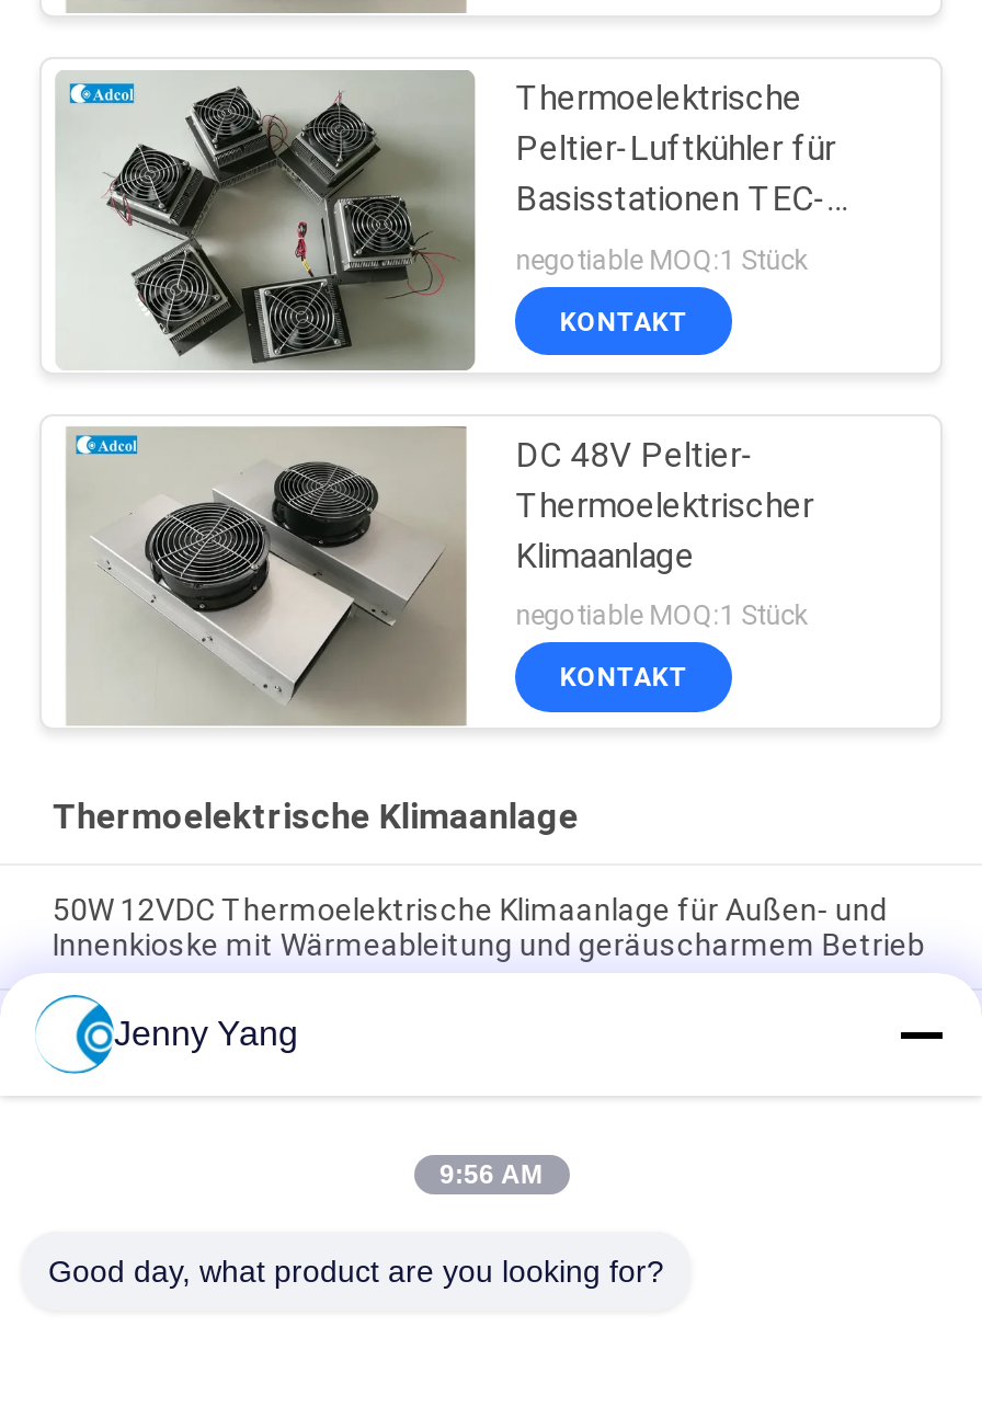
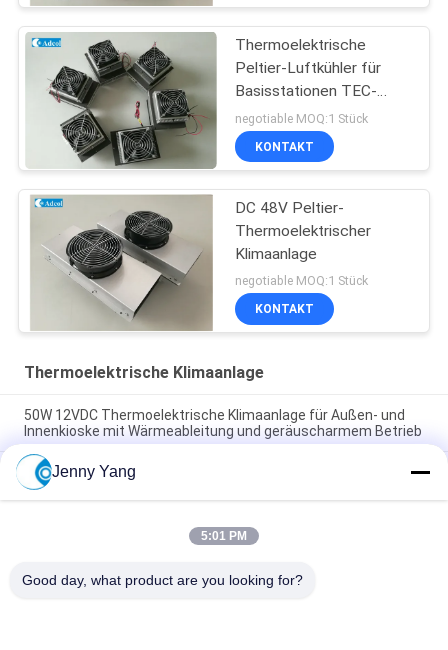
[439,1159,543,1190] 9:56 AM -> [201,529,247,543] 5:01 PM

